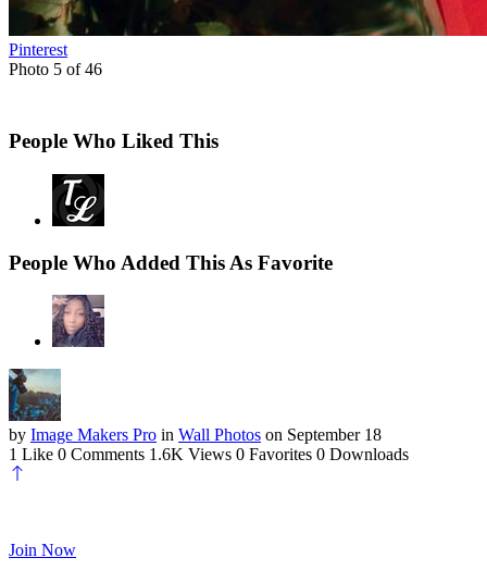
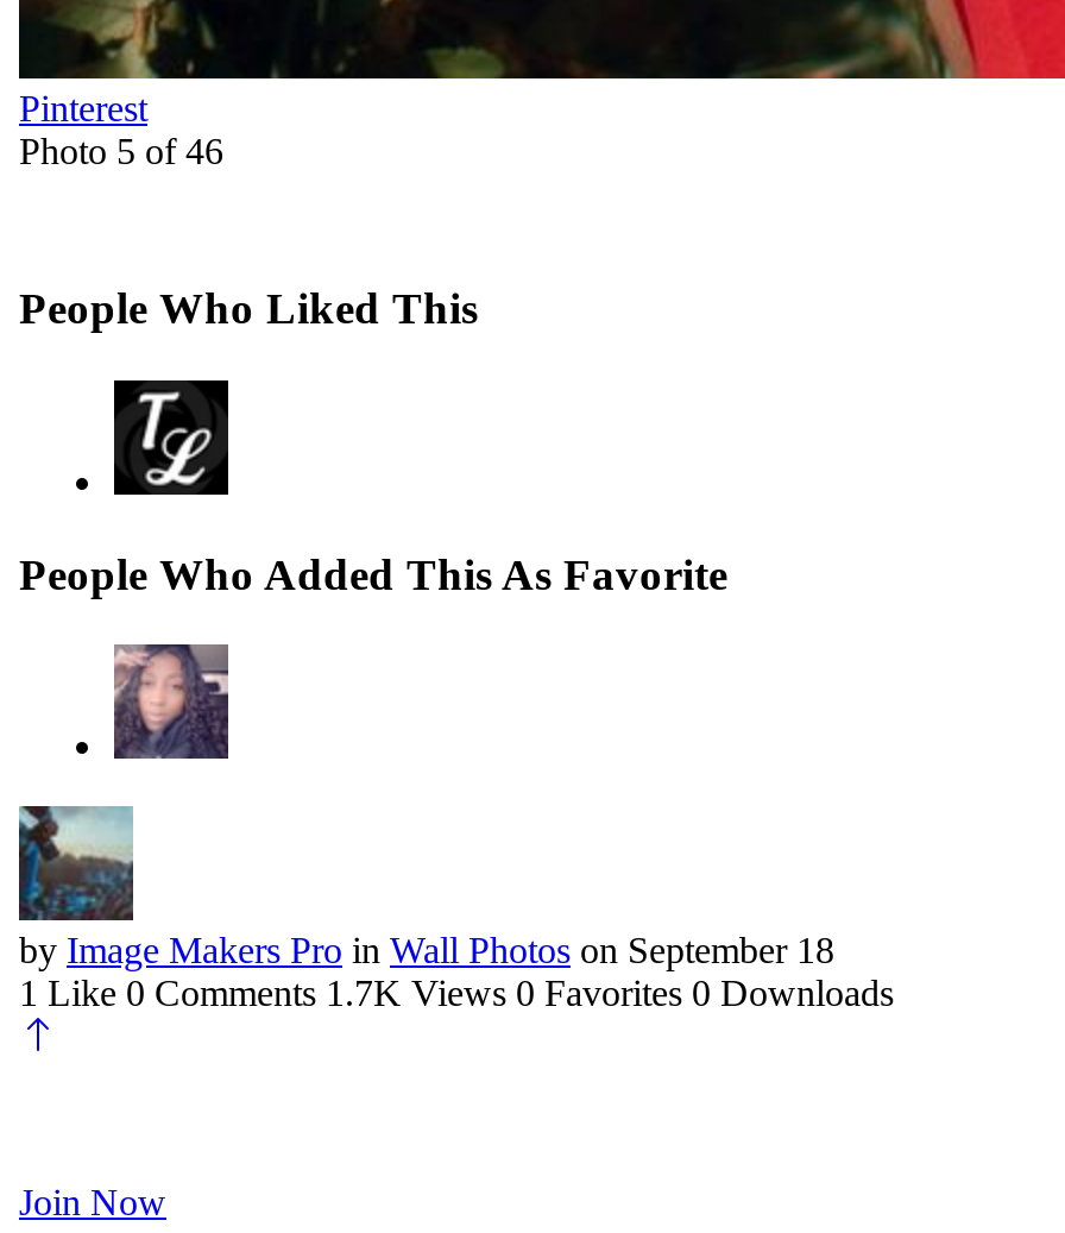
[9,445,409,464] 1 Like 0 Comments 1.6K Views 0 Favorites 0 Downloads -> [19,973,894,1014] 1 Like 0 Comments 1.7K Views 0 Favorites 0 Downloads

